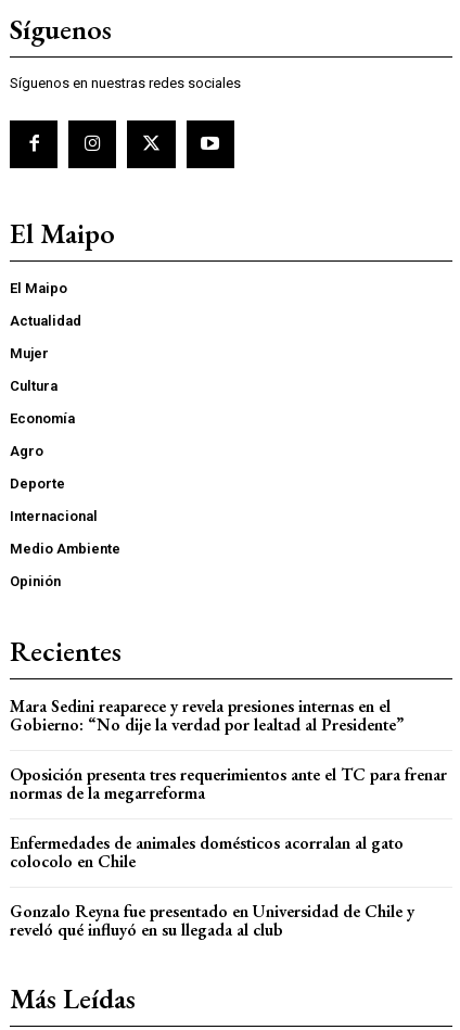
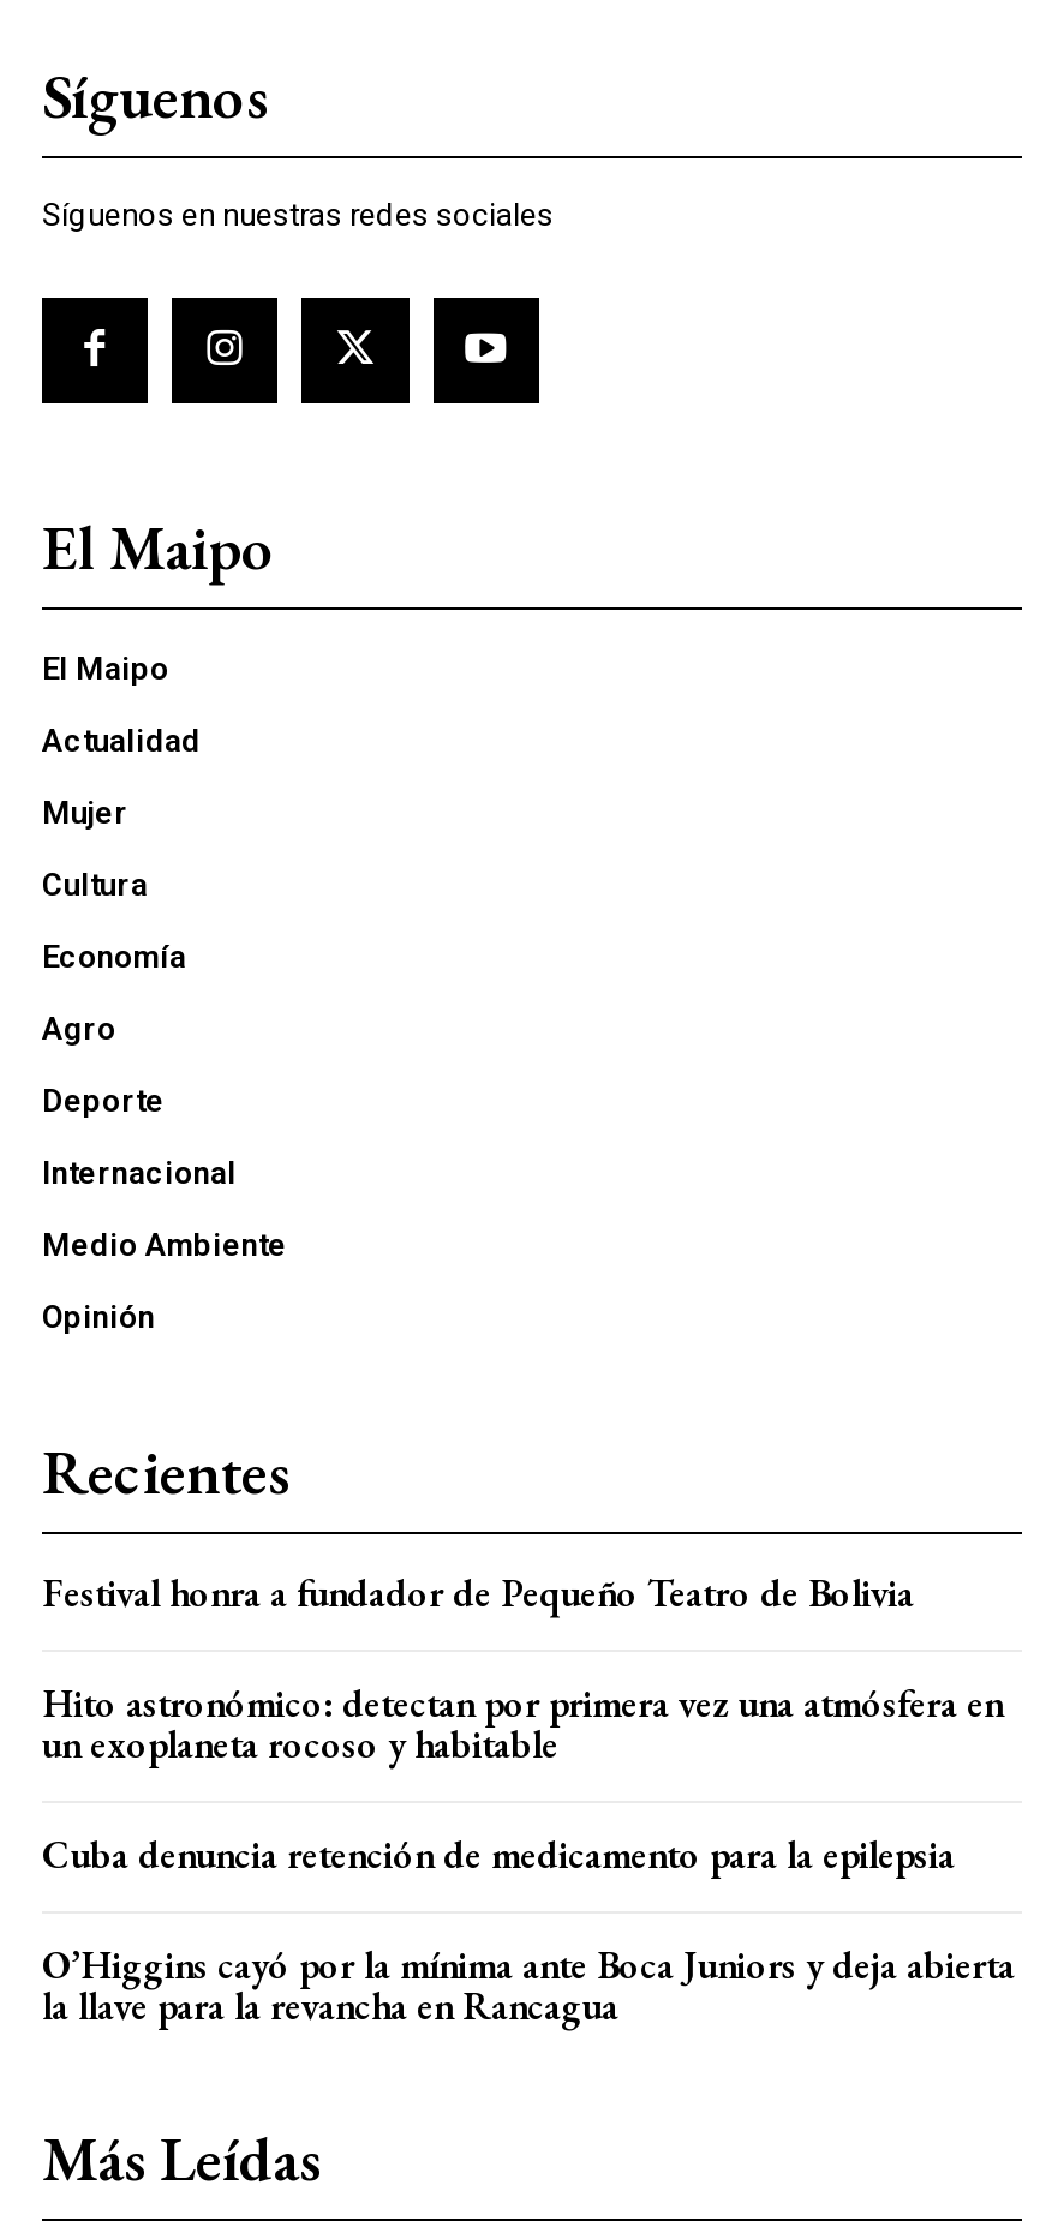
[10,695,404,736] Mara Sedini reaparece y revela presiones internas en el | Gobierno: “No dije la verdad por lealtad al Presidente” -> [42,1568,914,1618] Festival honra a fundador de Pequeño Teatro de Bolivia
[10,763,447,804] Oposición presenta tres requerimientos ante el TC para frenar | normas de la megarreforma -> [42,1678,1003,1769] Hito astronómico: detectan por primera vez una atmósfera en | un exoplaneta rocoso y habitable
[10,831,404,873] Enfermedades de animales domésticos acorralan al gato | colocolo en Chile -> [42,1829,955,1880] Cuba denuncia retención de medicamento para la epilepsia
[10,900,414,941] Gonzalo Reyna fue presentado en Universidad de Chile y | reveló qué influyó en su llegada al club -> [42,1940,1015,2031] O’Higgins cayó por la mínima ante Boca Juniors y deja abierta | la llave para la revancha en Rancagua

